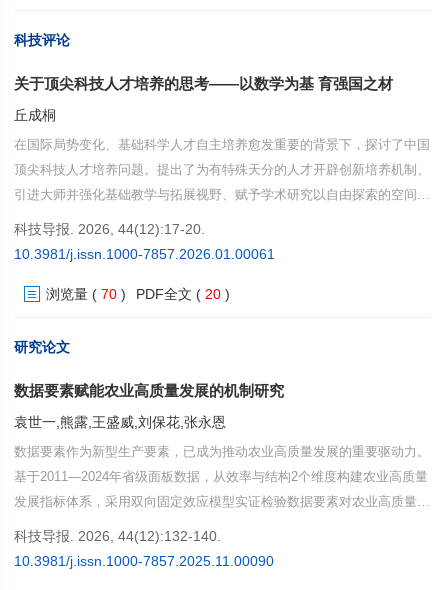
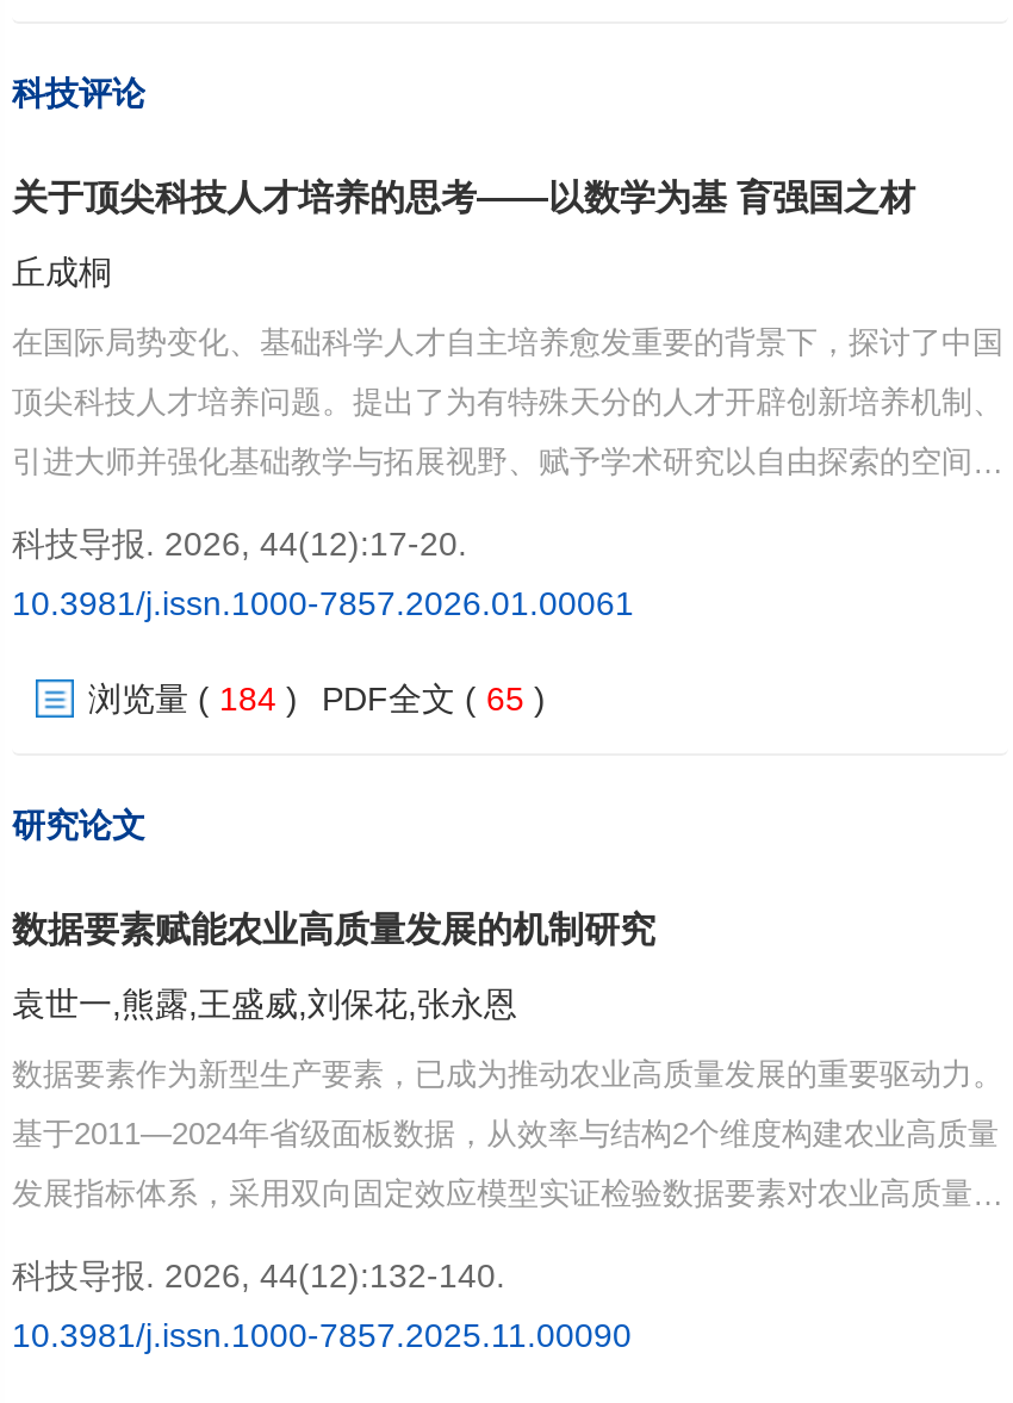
[46,286,126,302] 浏览量( 70) -> [88,681,298,719] 浏览量( 184)
[136,286,230,302] PDF全文( 20) -> [322,681,546,719] PDF全文( 65)

